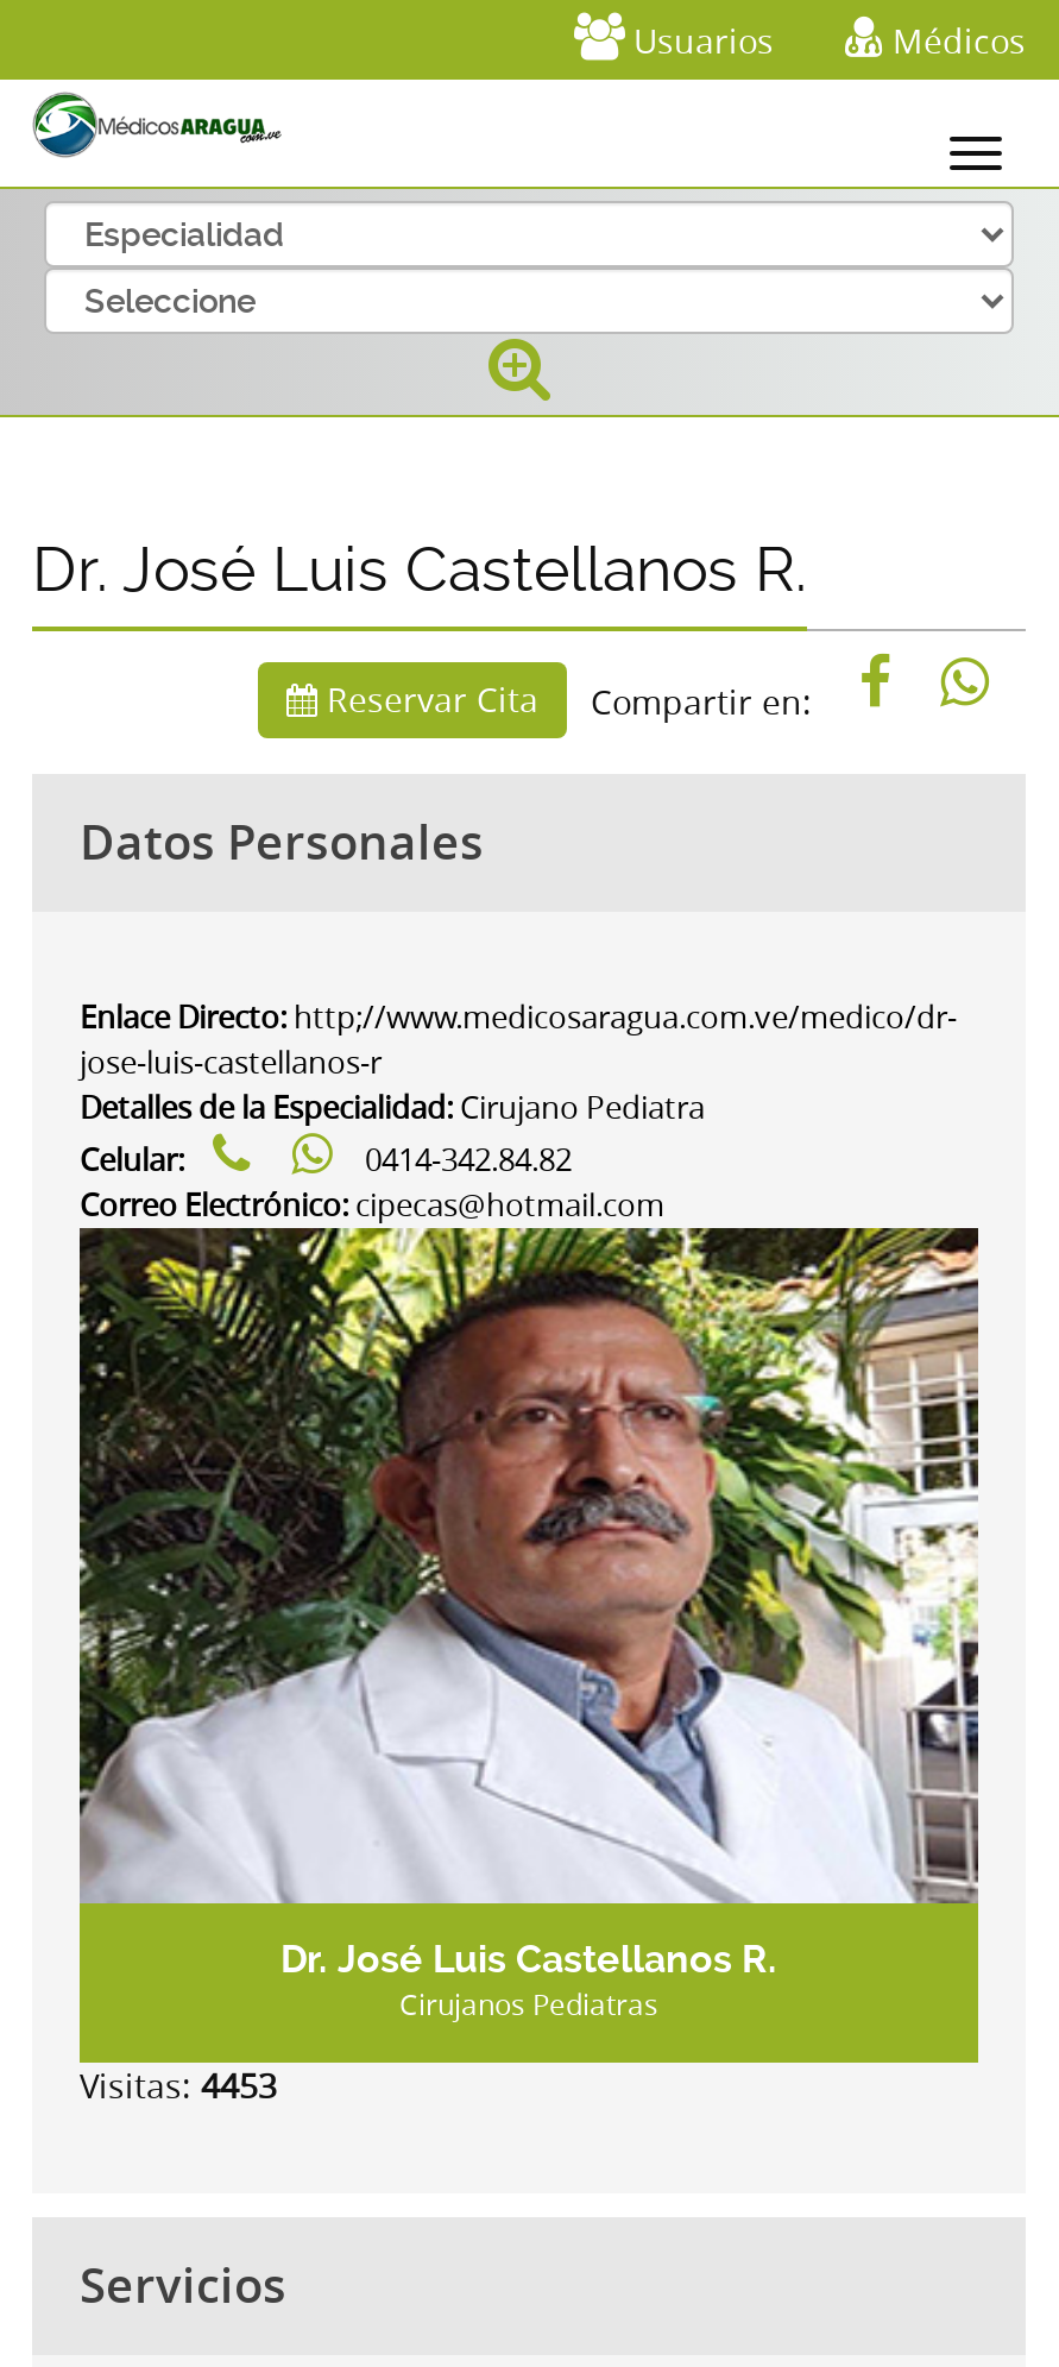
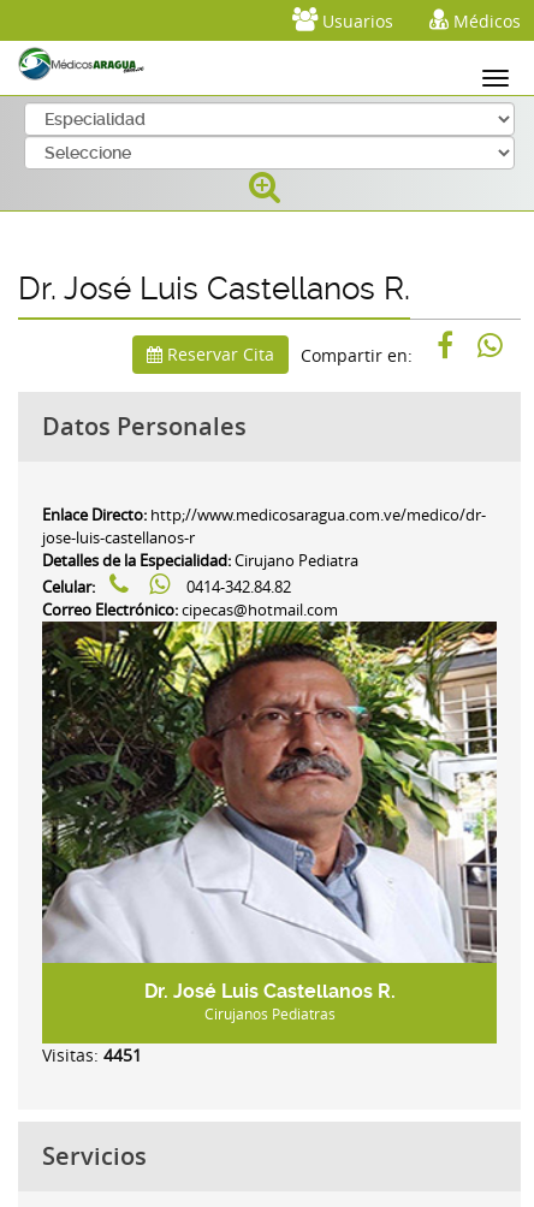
[80,2061,277,2107] Visitas:4453 -> [42,1043,142,1066] Visitas:4451

